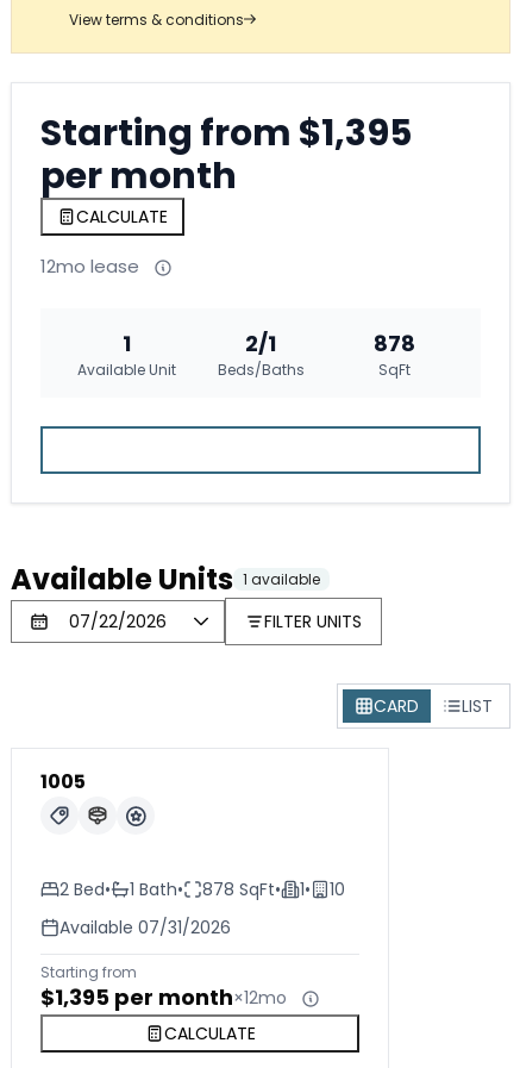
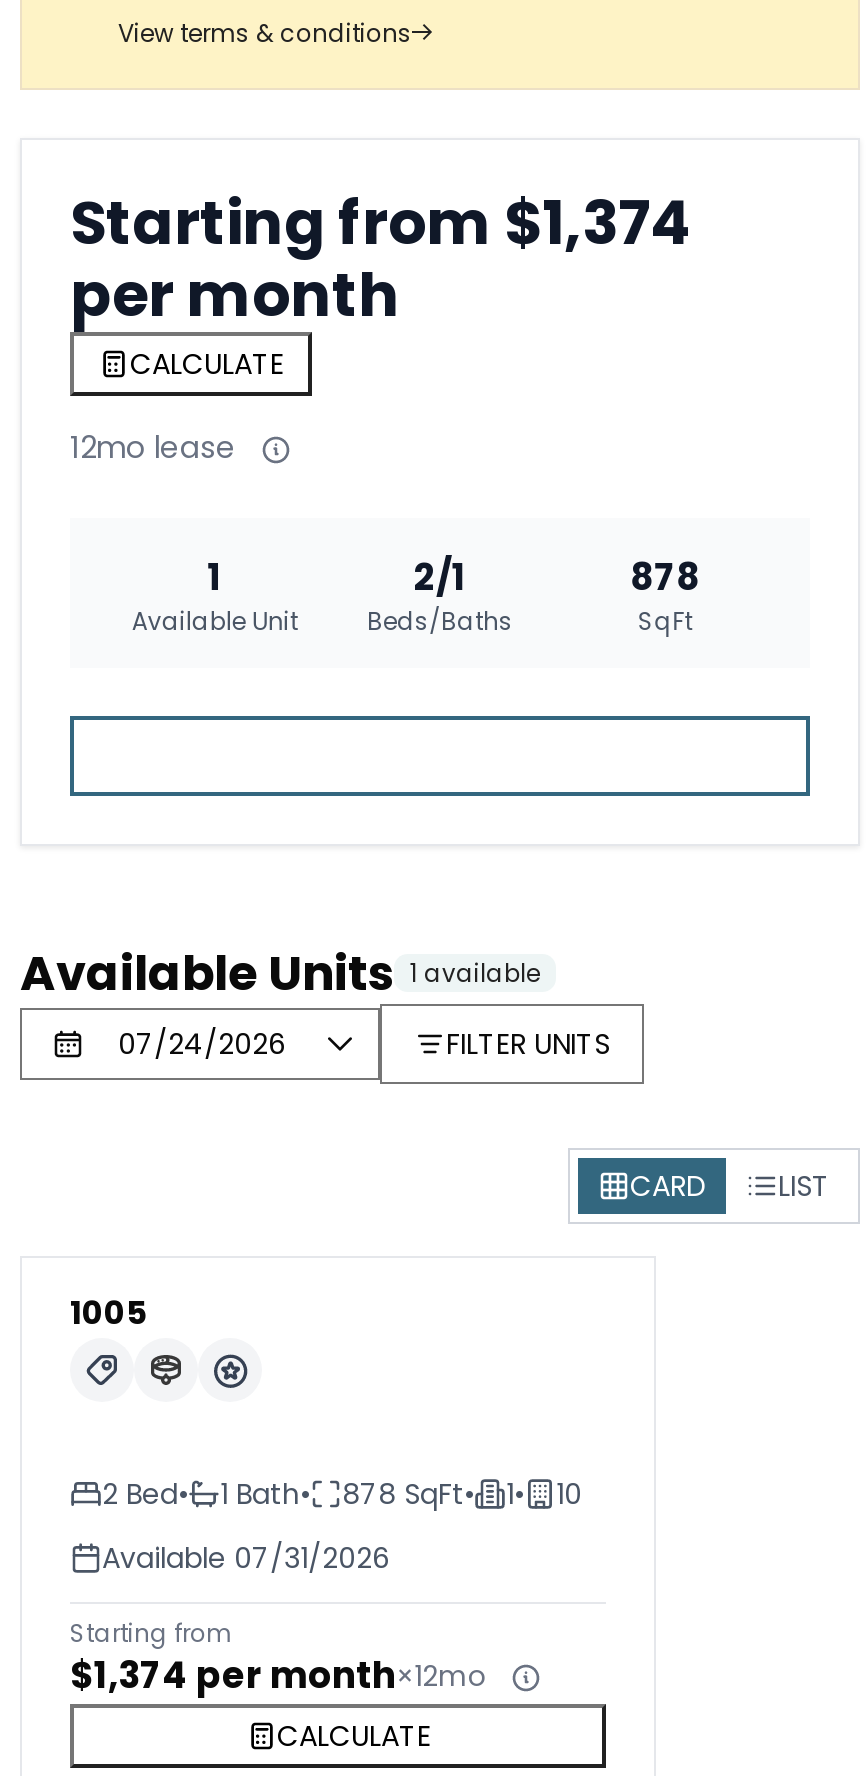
[40,109,412,159] Starting from $1,395 -> [70,182,690,266] Starting from $1,374
[40,983,292,1012] $1,395 per month×12mo -> [70,1650,494,1700] $1,374 per month×12mo

